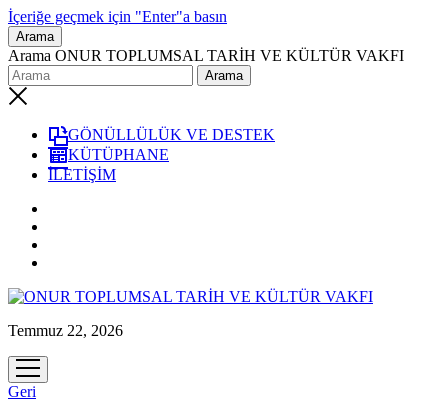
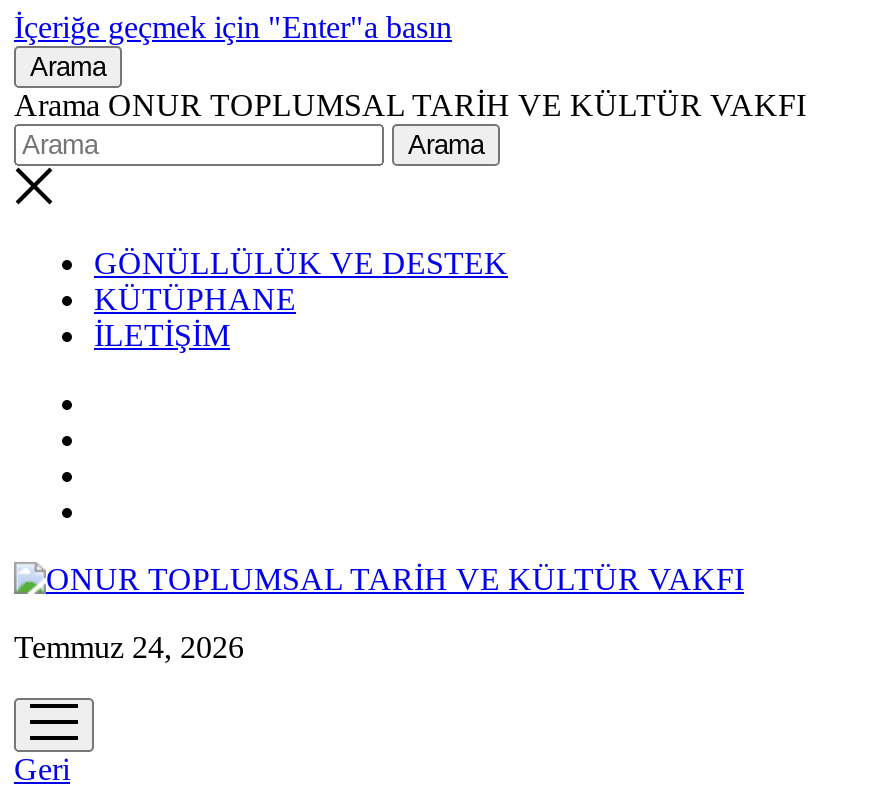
[8,322,123,339] Temmuz 22, 2026 -> [14,630,244,664] Temmuz 24, 2026

